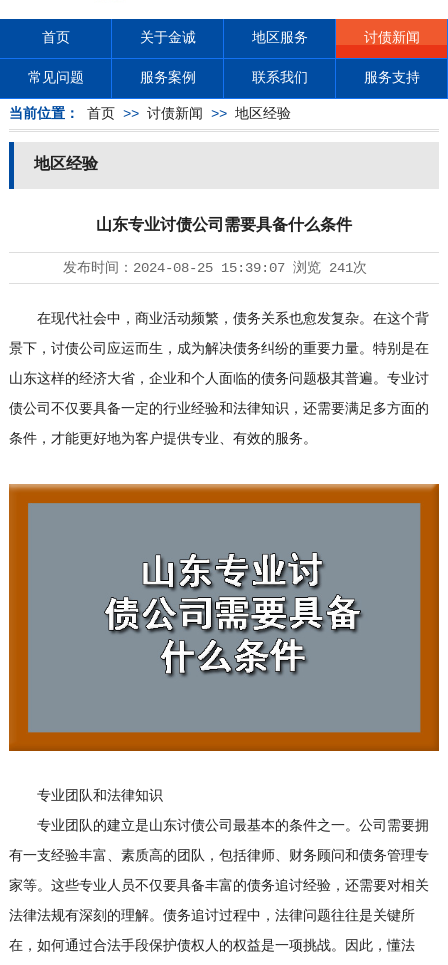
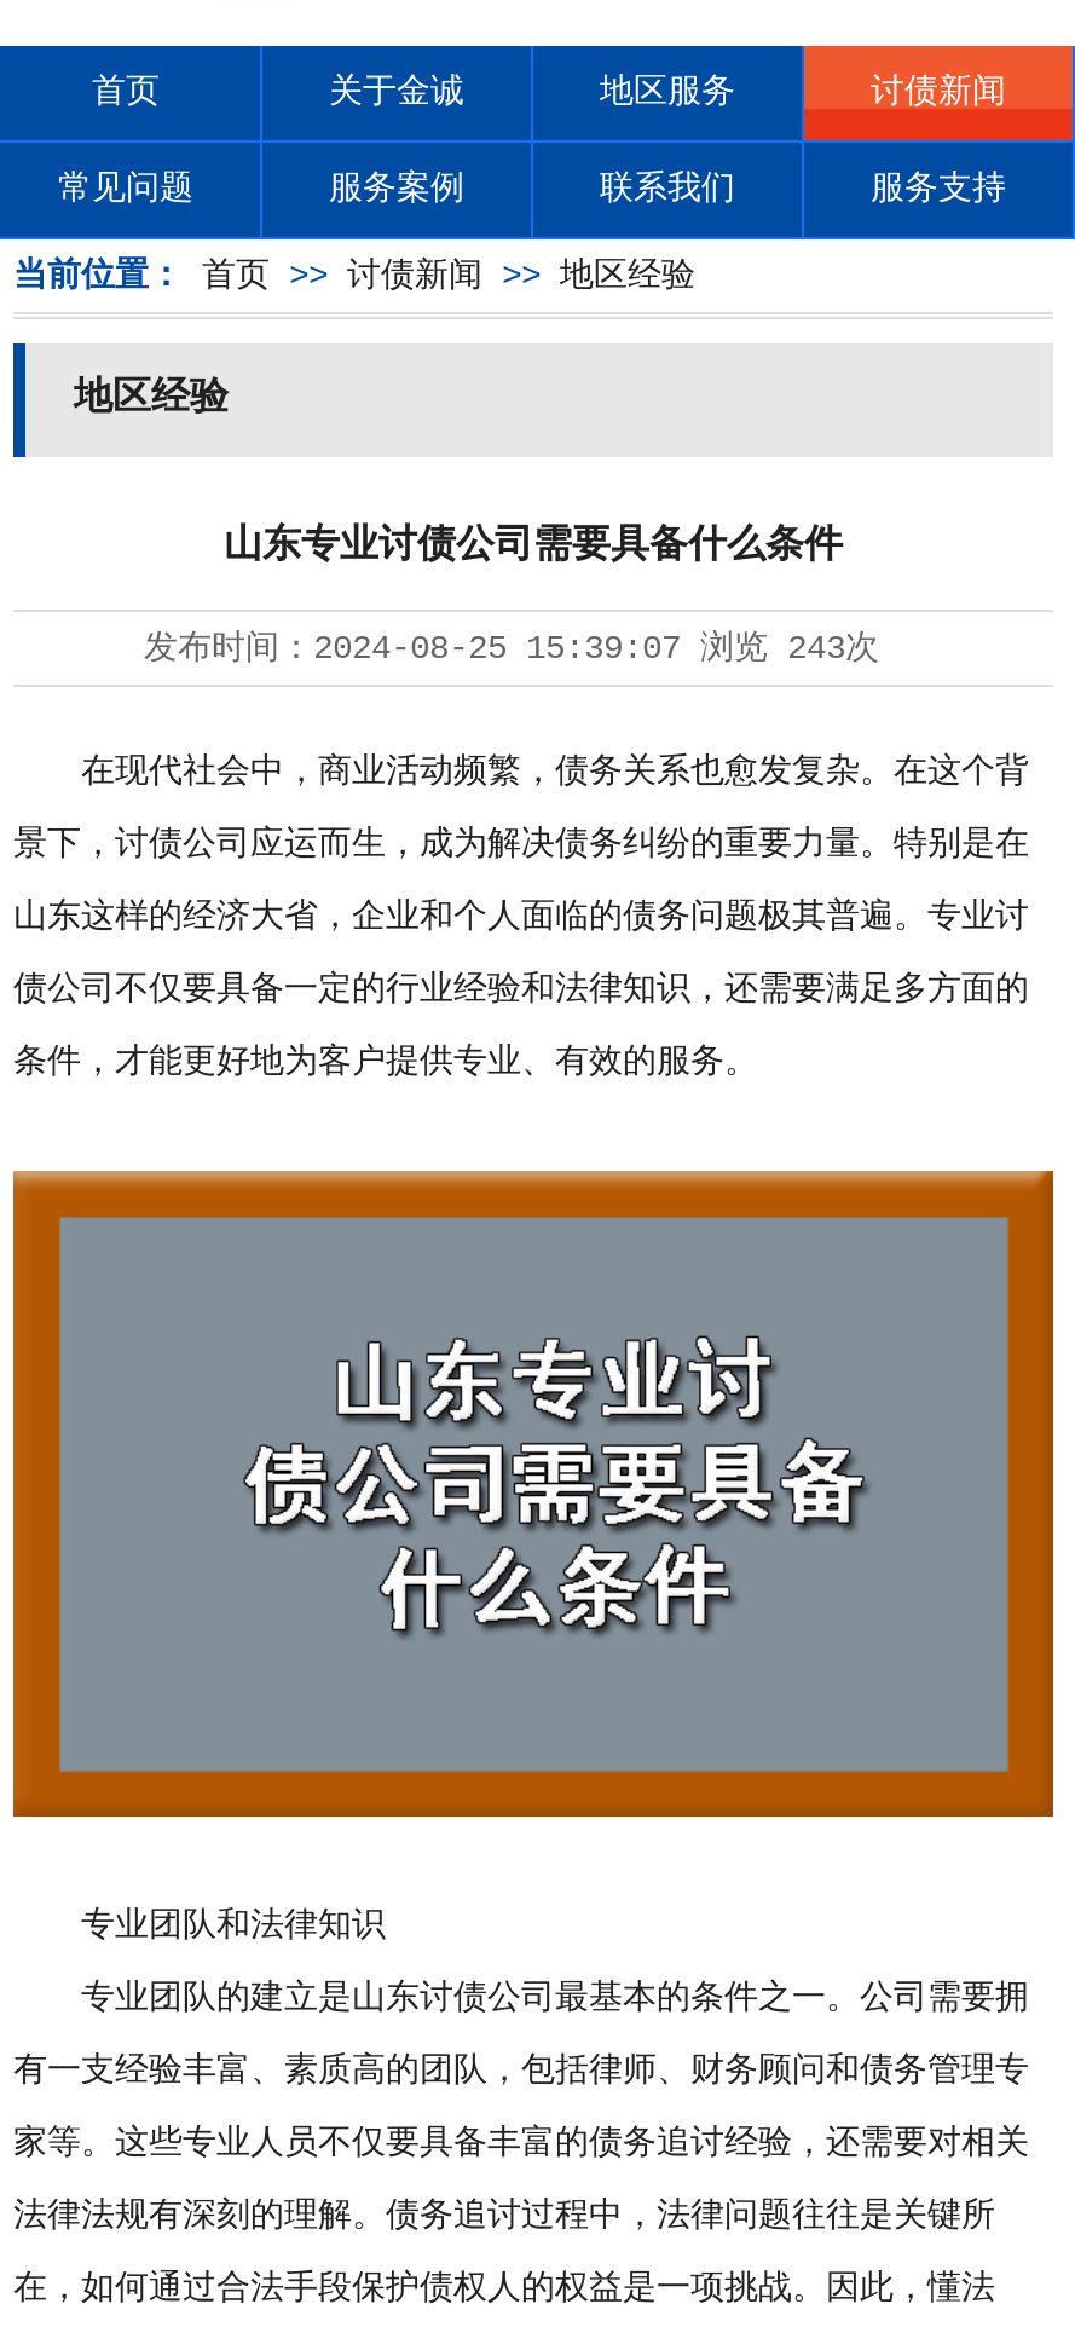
[63,260,367,276] 发布时间：2024-08-25 15:39:07浏览241次 -> [144,629,879,668] 发布时间：2024-08-25 15:39:07浏览243次

